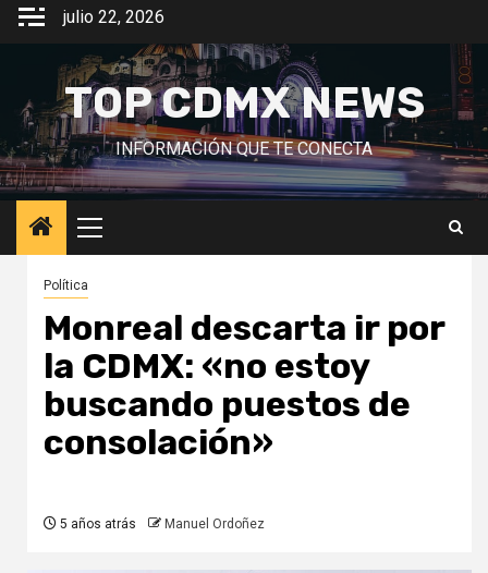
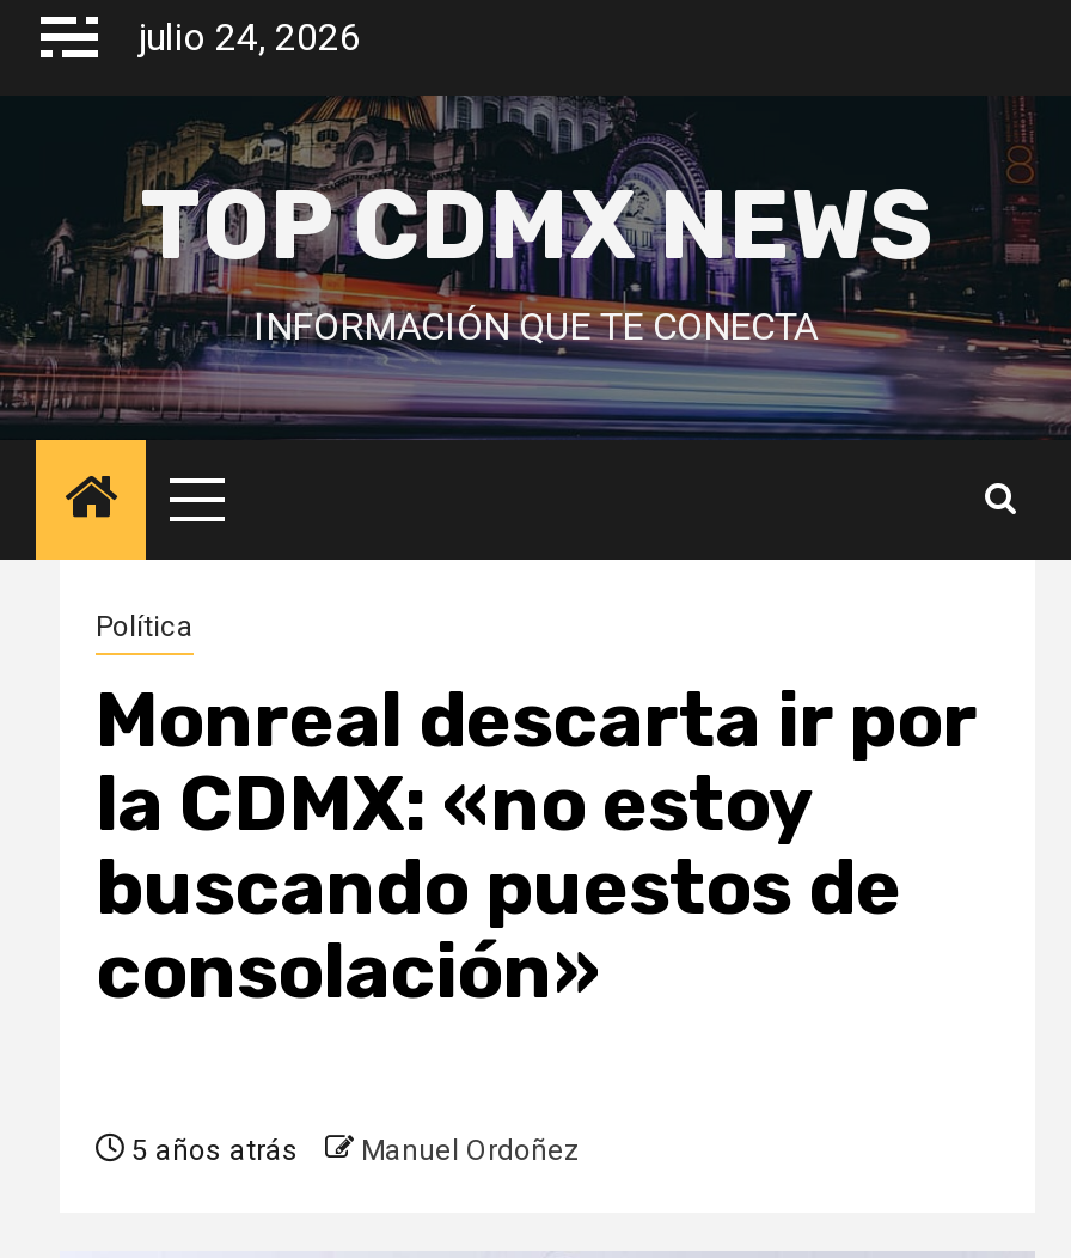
[63,7,164,27] julio 22, 2026 -> [139,14,361,60] julio 24, 2026

